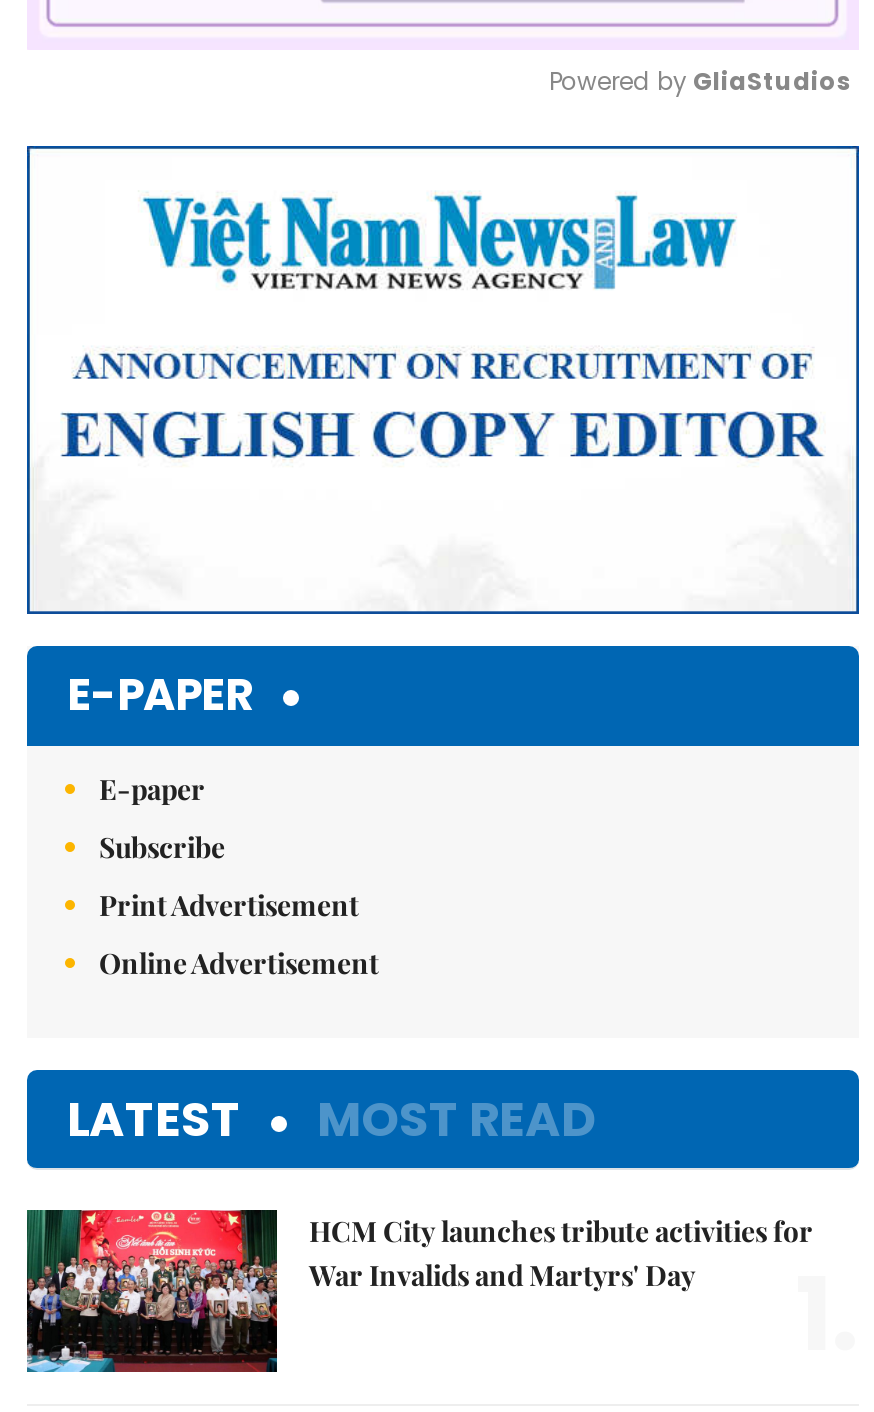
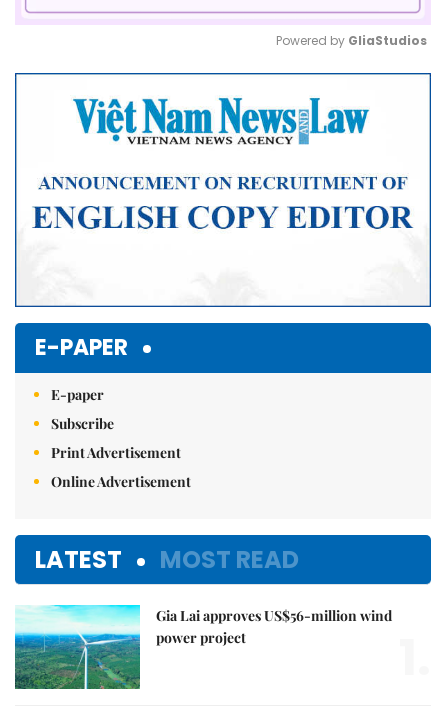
[25,1208,813,1378] [image] | HCM City launches tribute activities for | War Invalids and Martyrs' Day -> [14,604,392,690] [image] | Gia Lai approves US$56-million wind | power project

